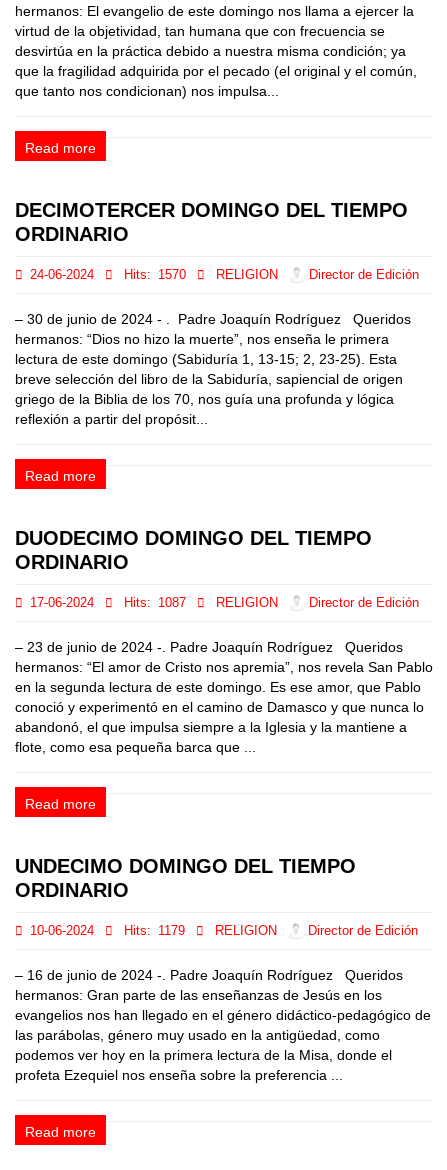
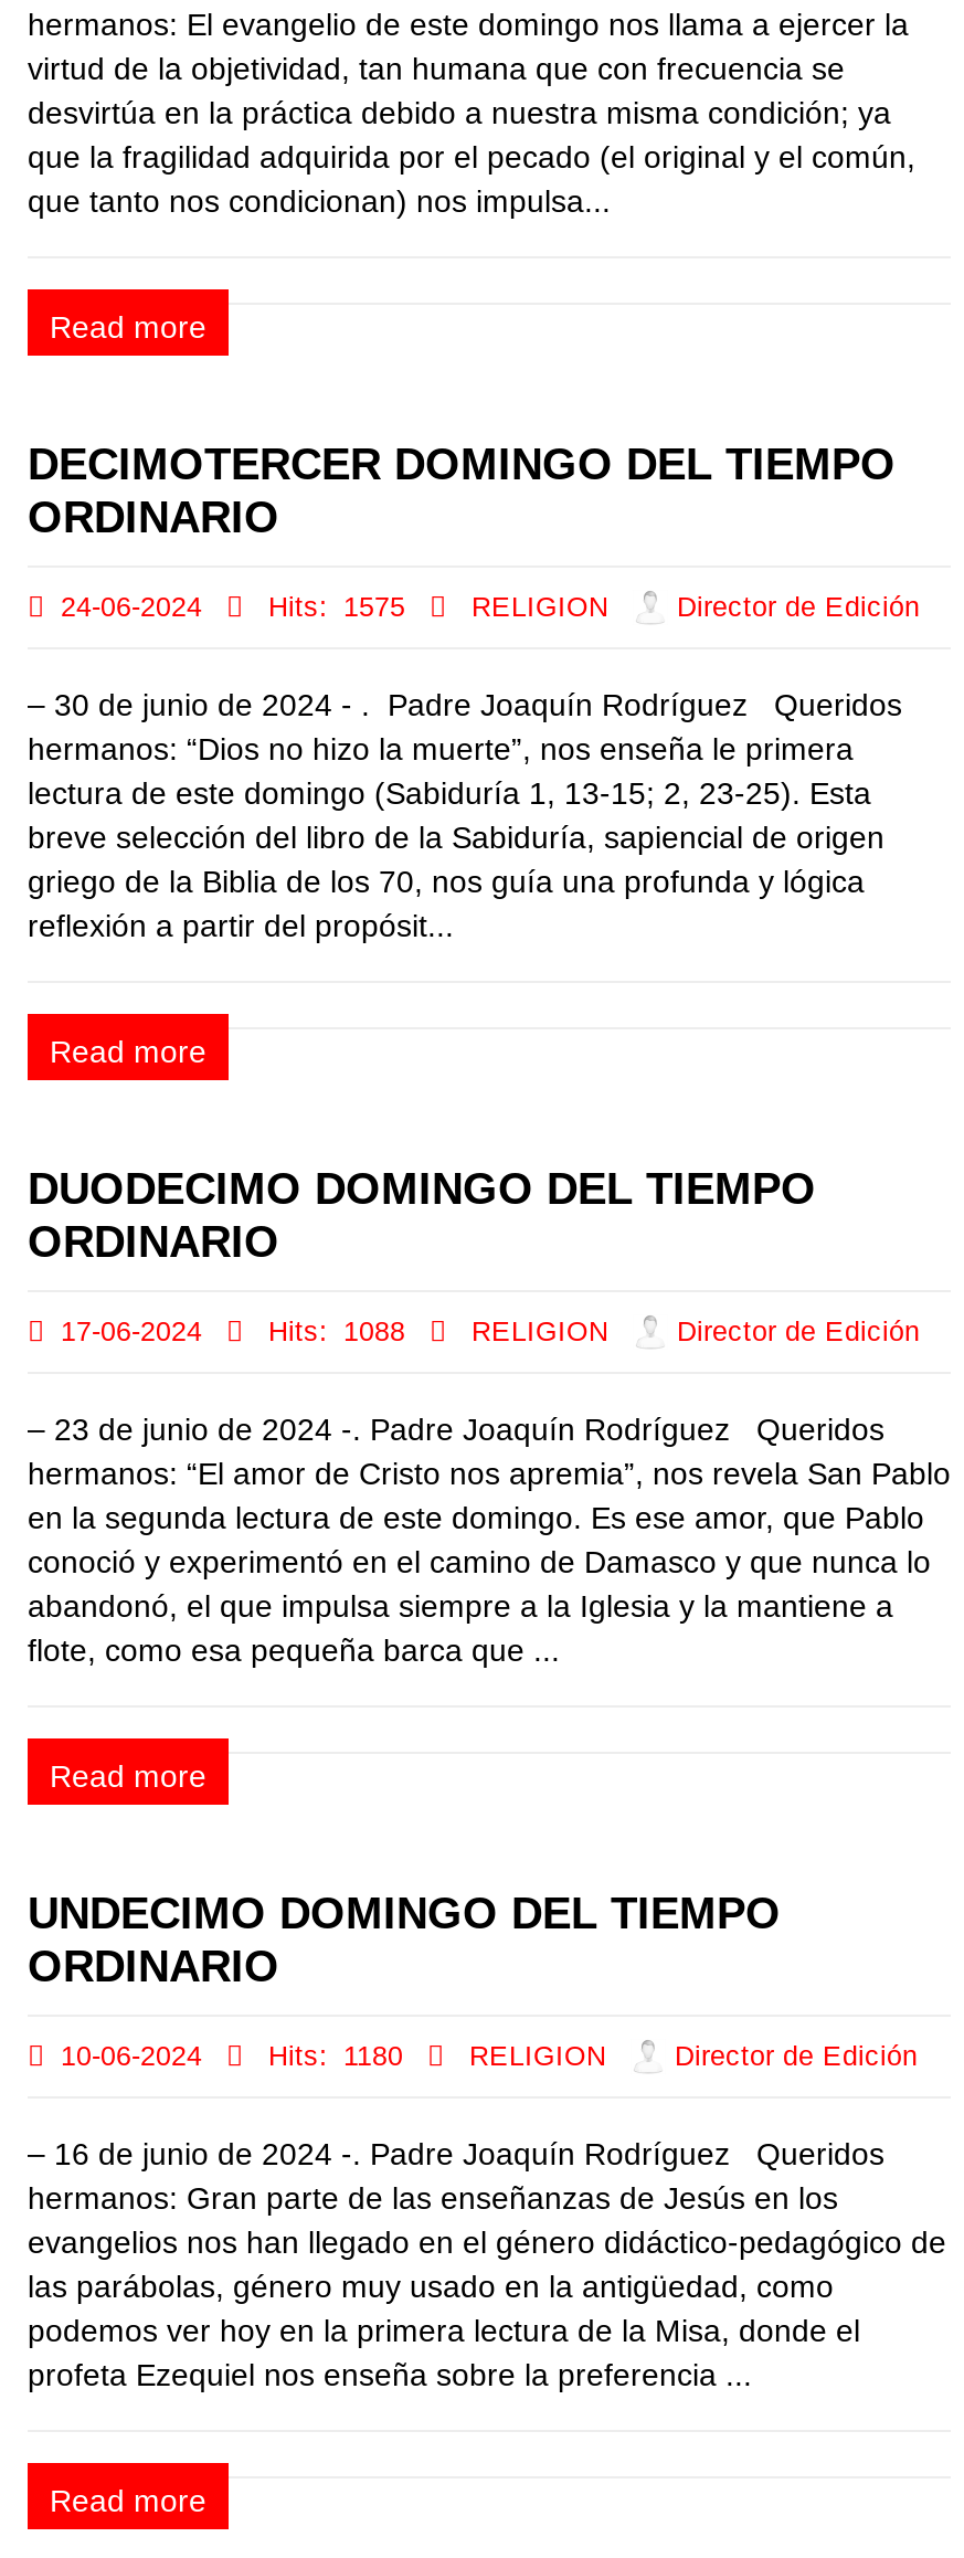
[124,268,186,282] Hits: 1570 -> [268,591,405,622] Hits: 1575
[124,596,186,610] Hits: 1087 -> [268,1316,405,1347] Hits: 1088
[124,924,185,938] Hits: 1179 -> [268,2040,403,2071] Hits: 1180

